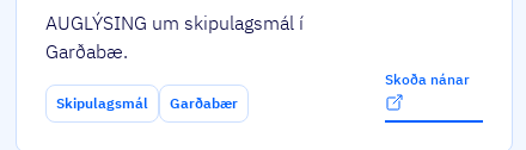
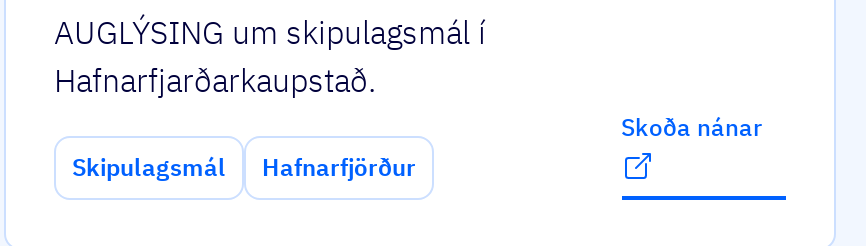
[45,39,128,63] Garðabæ. -> [54,60,376,100] Hafnarfjarðarkaupstað.
[170,94,238,112] Garðabær -> [262,152,416,182] Hafnarfjörður

